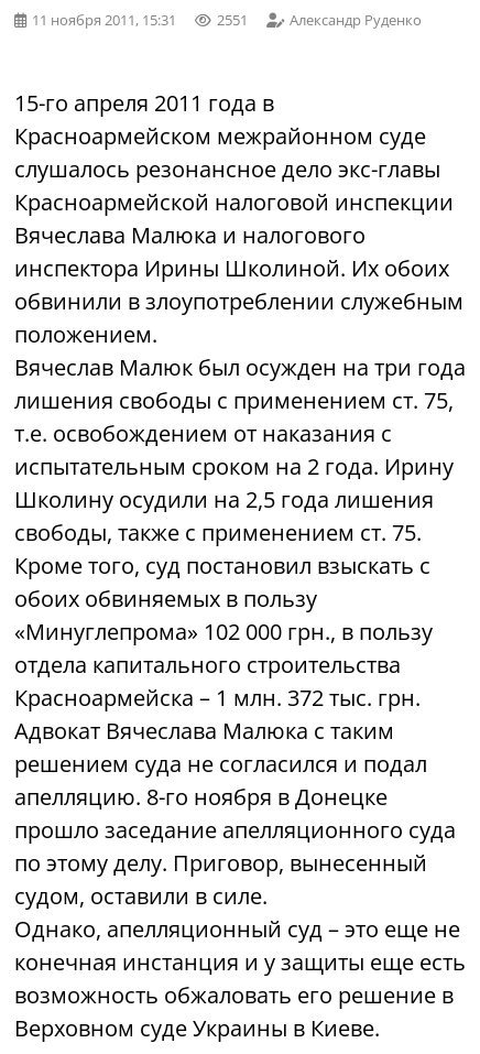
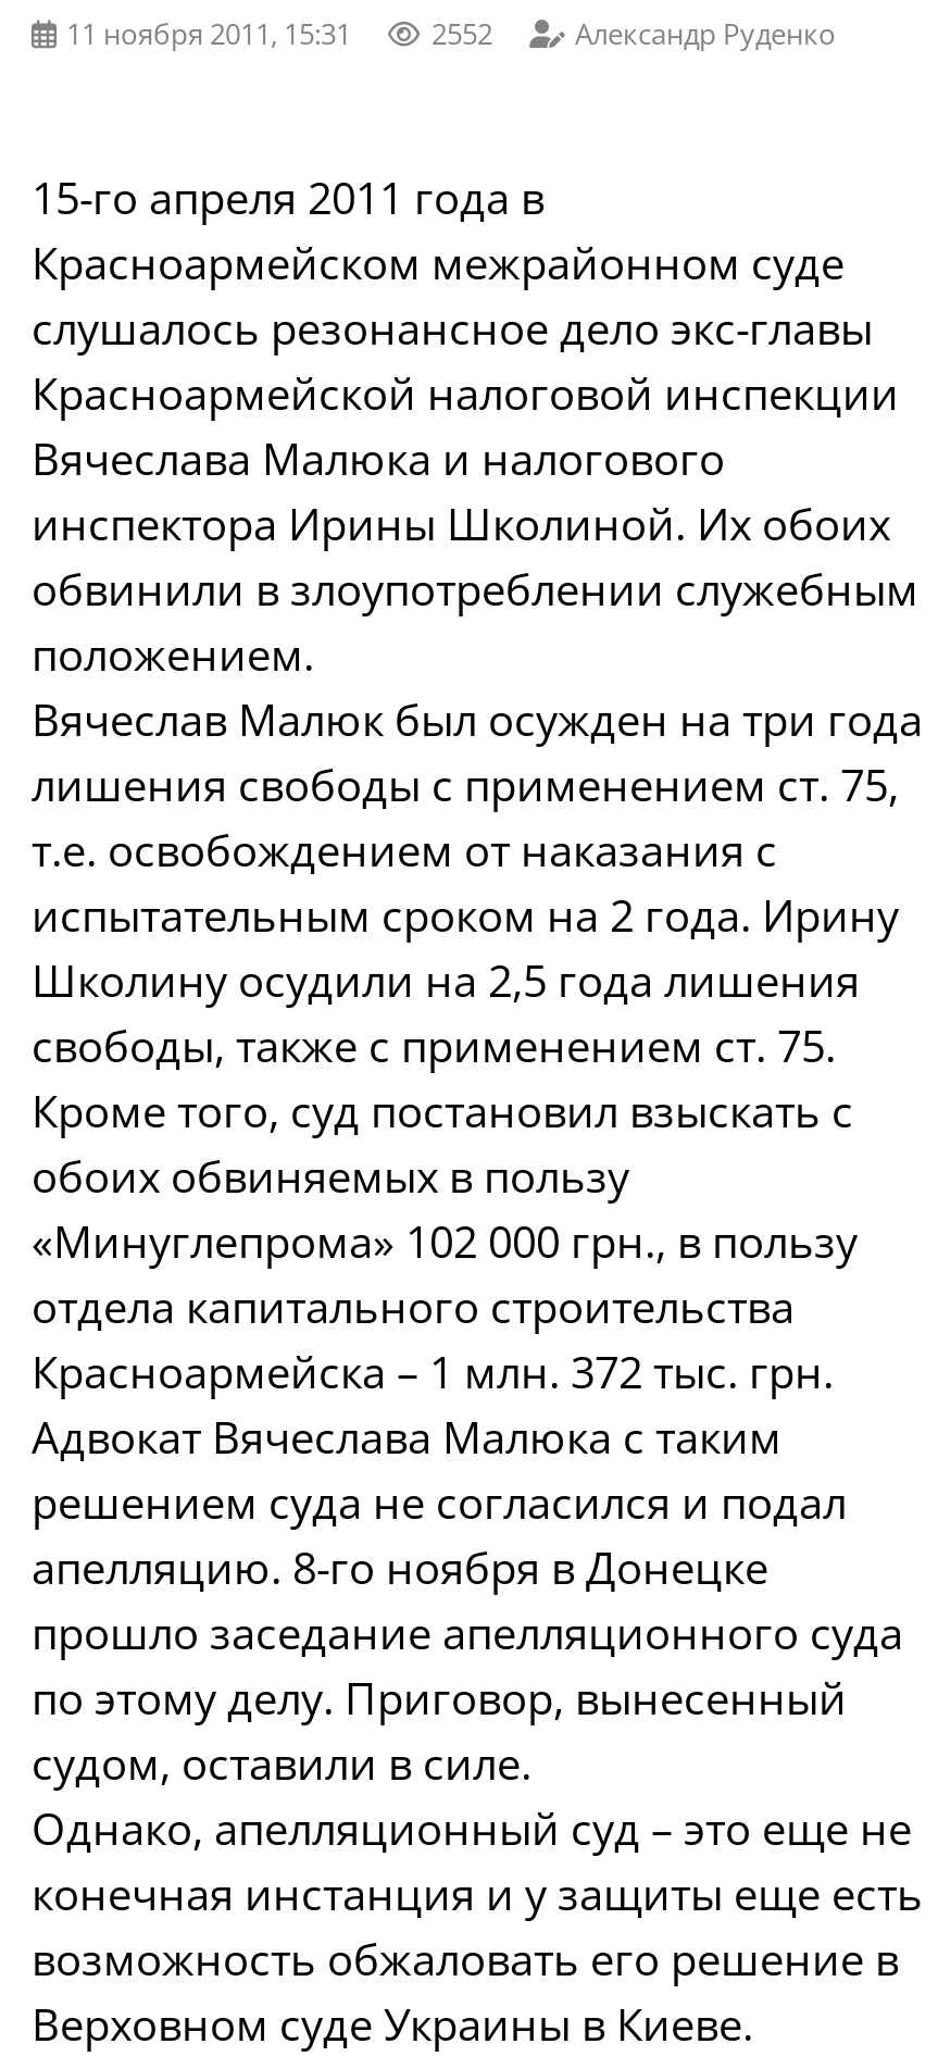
[217,10,248,30] 2551 -> [432,14,492,53] 2552

